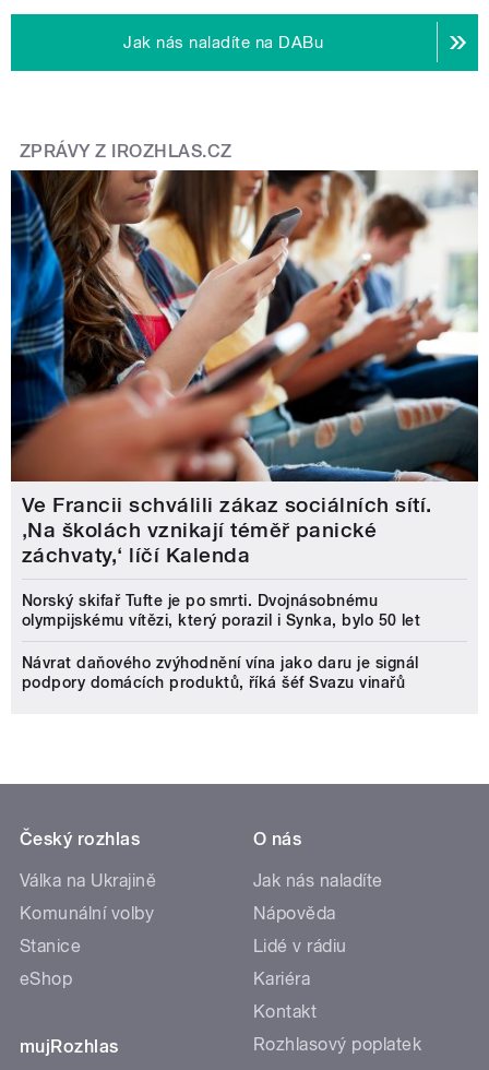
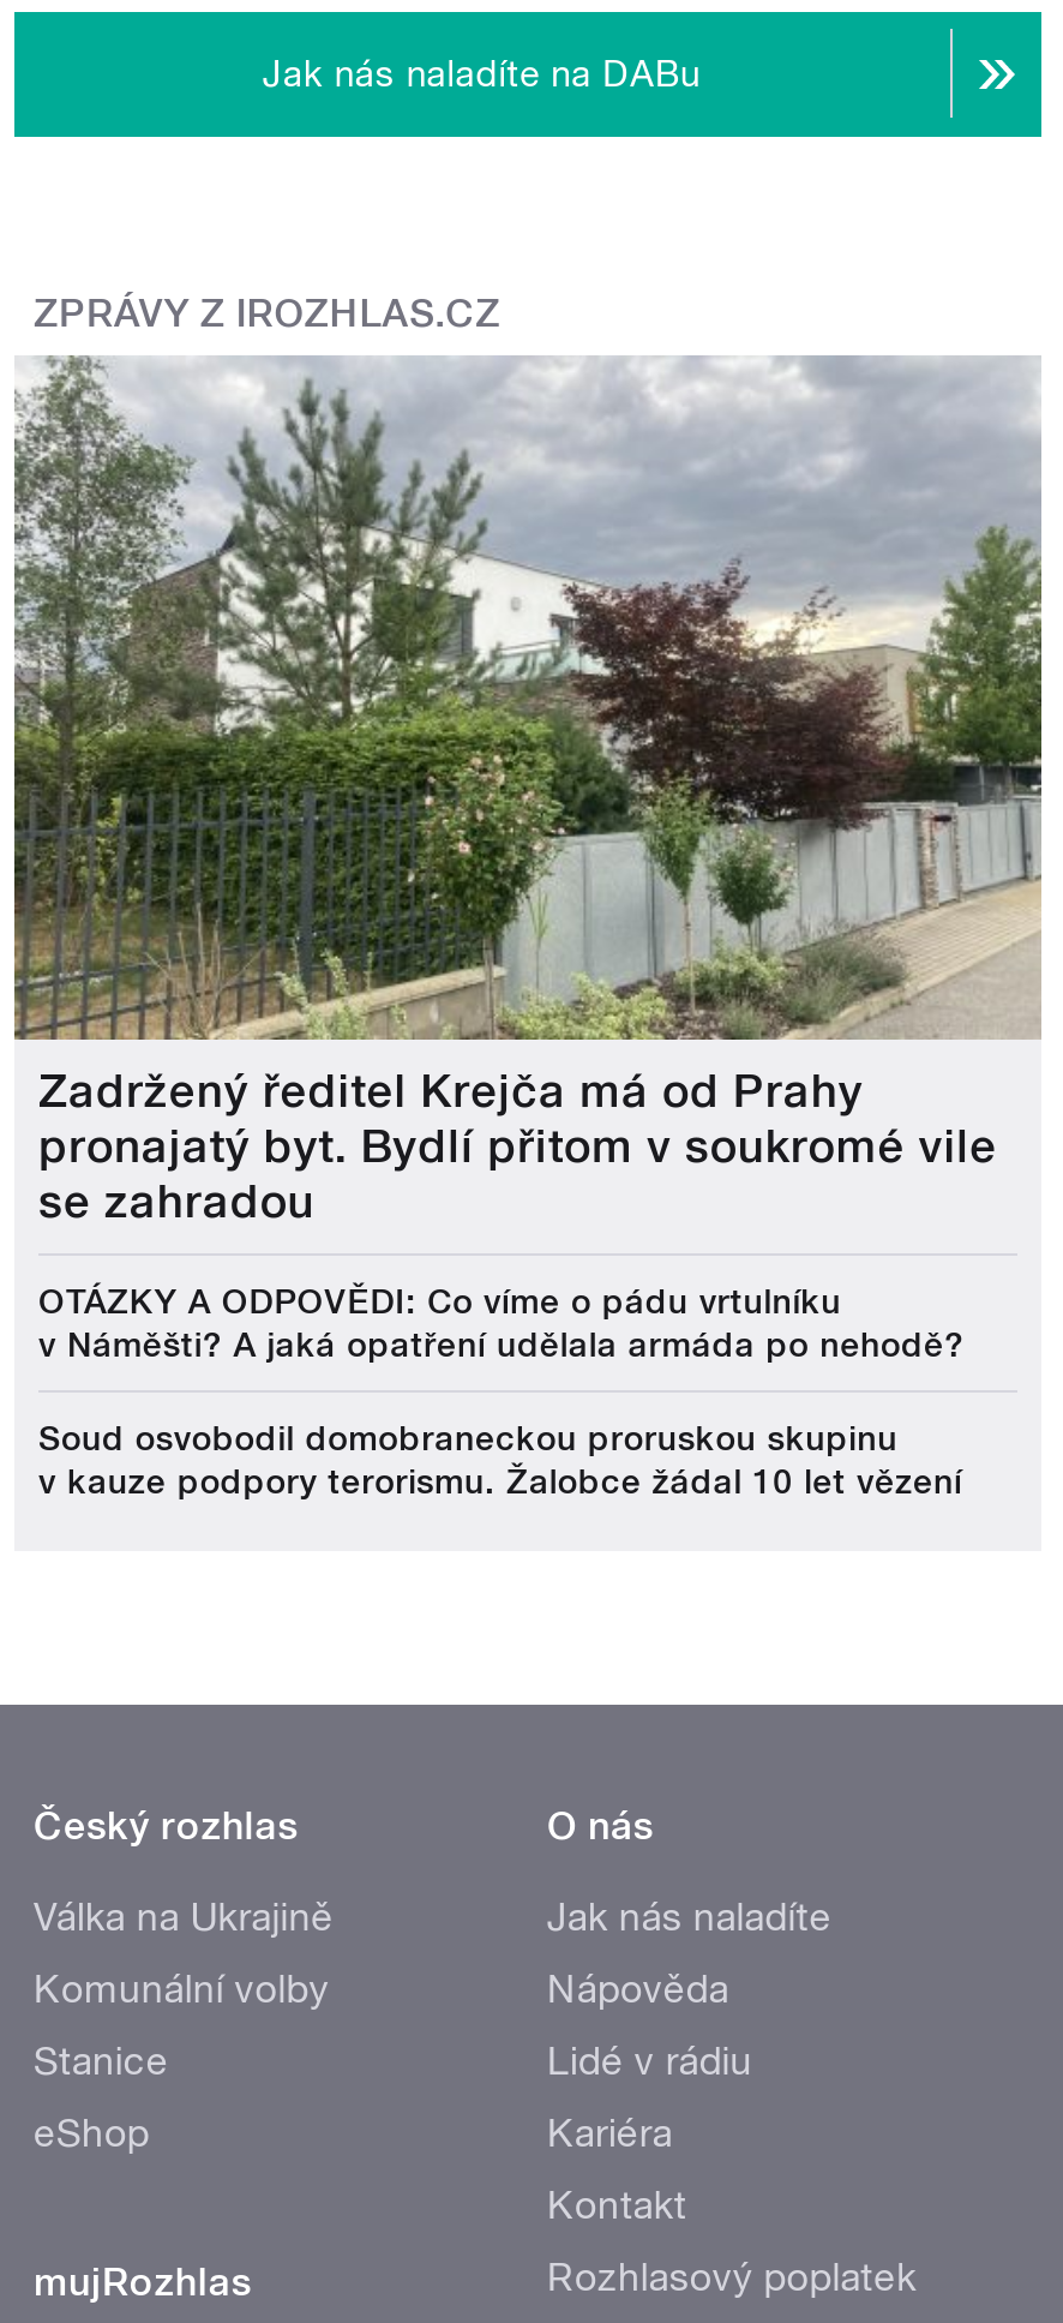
[10,169,479,568] [image] | Ve Francii schválili zákaz sociálních sítí. | ‚Na školách vznikají téměř panické | záchvaty,‘ líčí Kalenda -> [12,355,1044,1229] [image] | Zadržený ředitel Krejča má od Prahy | pronajatý byt. Bydlí přitom v soukromé vile | se zahradou
[22,592,421,629] Norský skifař Tufte je po smrti. Dvojnásobnému | olympijskému vítězi, který porazil i Synka, bylo 50 let -> [38,1282,965,1364] OTÁZKY A ODPOVĚDI: Co víme o pádu vrtulníku | v Náměšti? A jaká opatření udělala armáda po nehodě?
[22,654,419,691] Návrat daňového zvýhodnění vína jako daru je signál | podpory domácích produktů, říká šéf Svazu vinařů -> [38,1419,962,1501] Soud osvobodil domobraneckou proruskou skupinu | v kauze podpory terorismu. Žalobce žádal 10 let vězení

